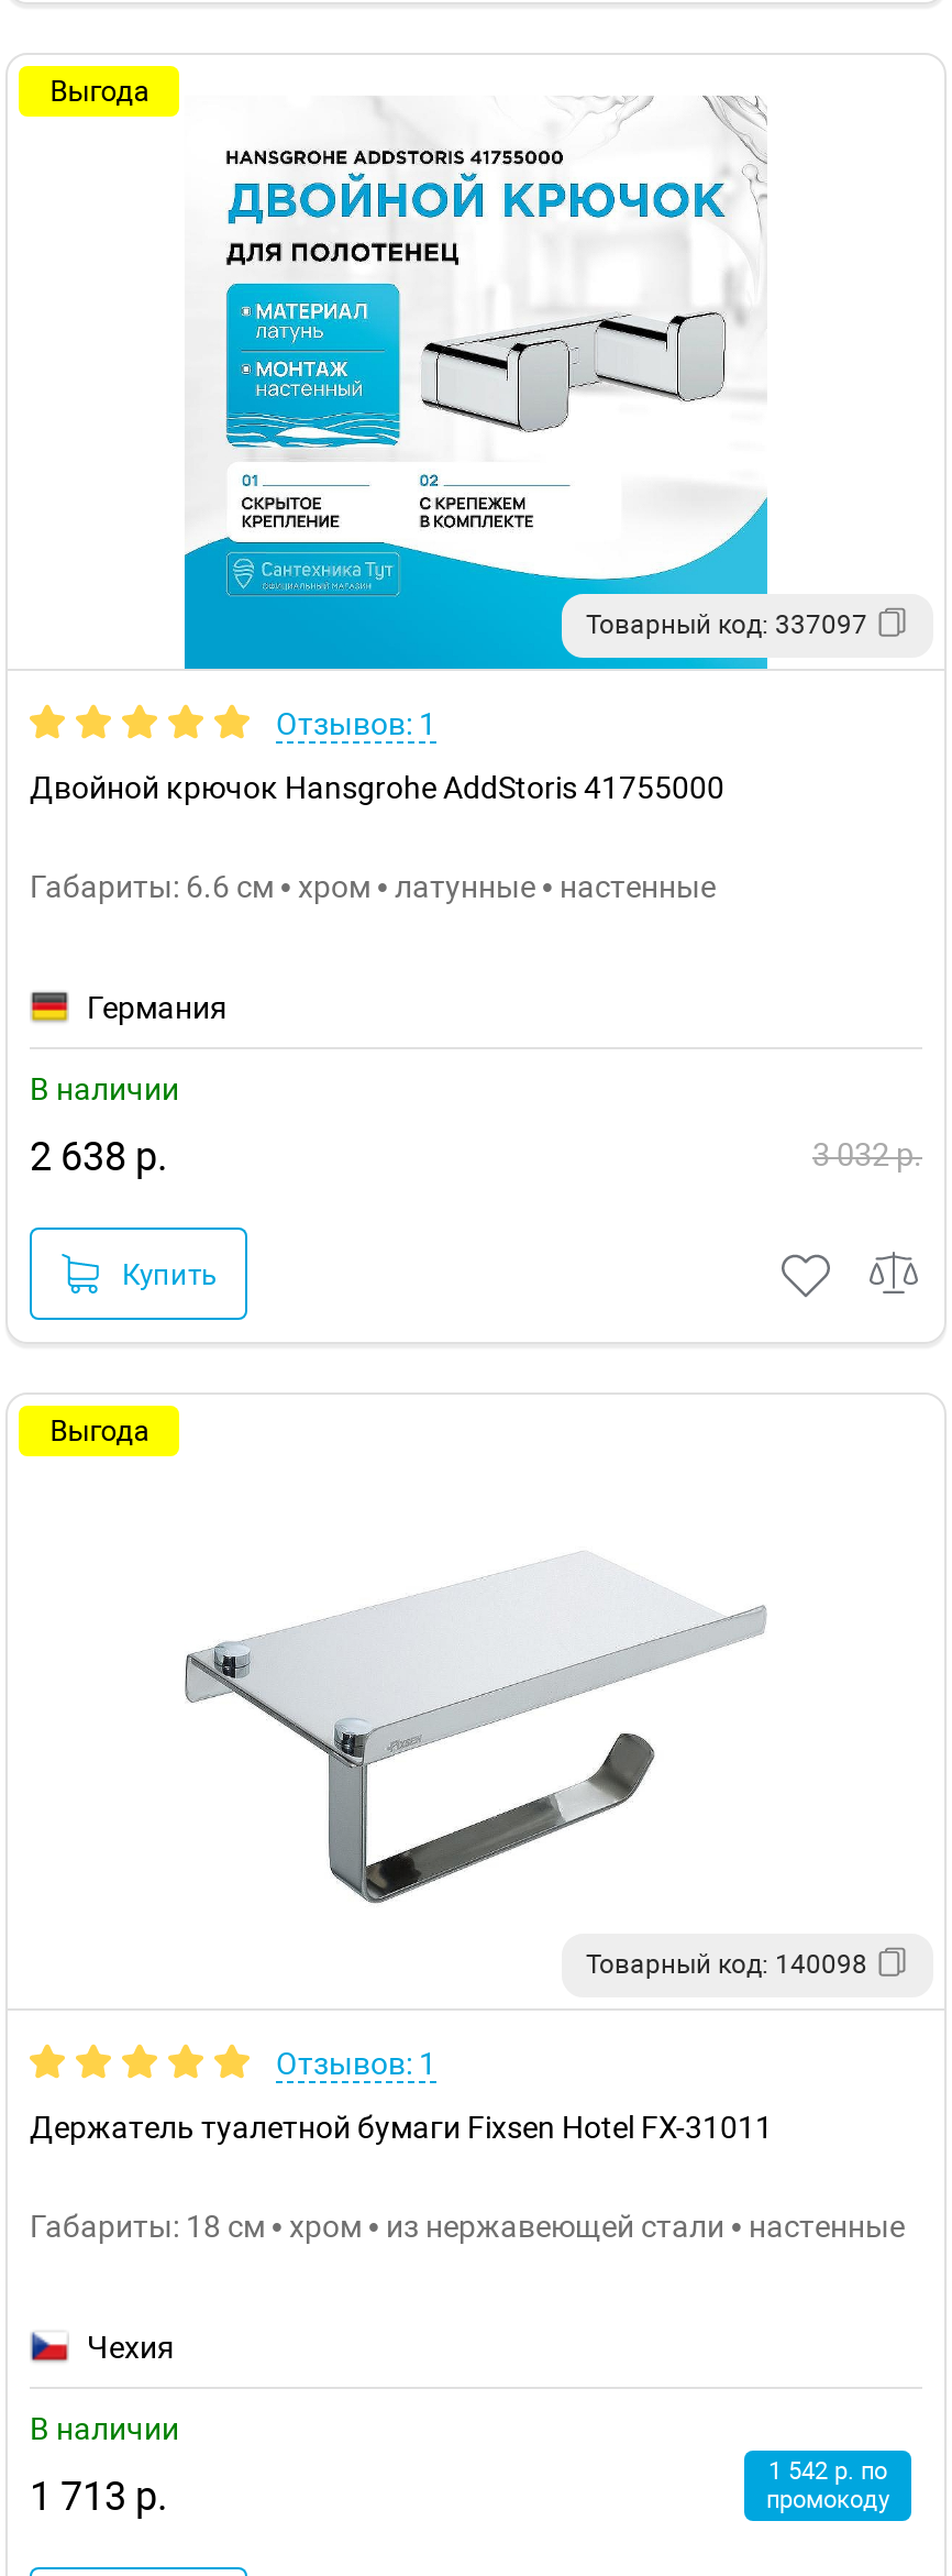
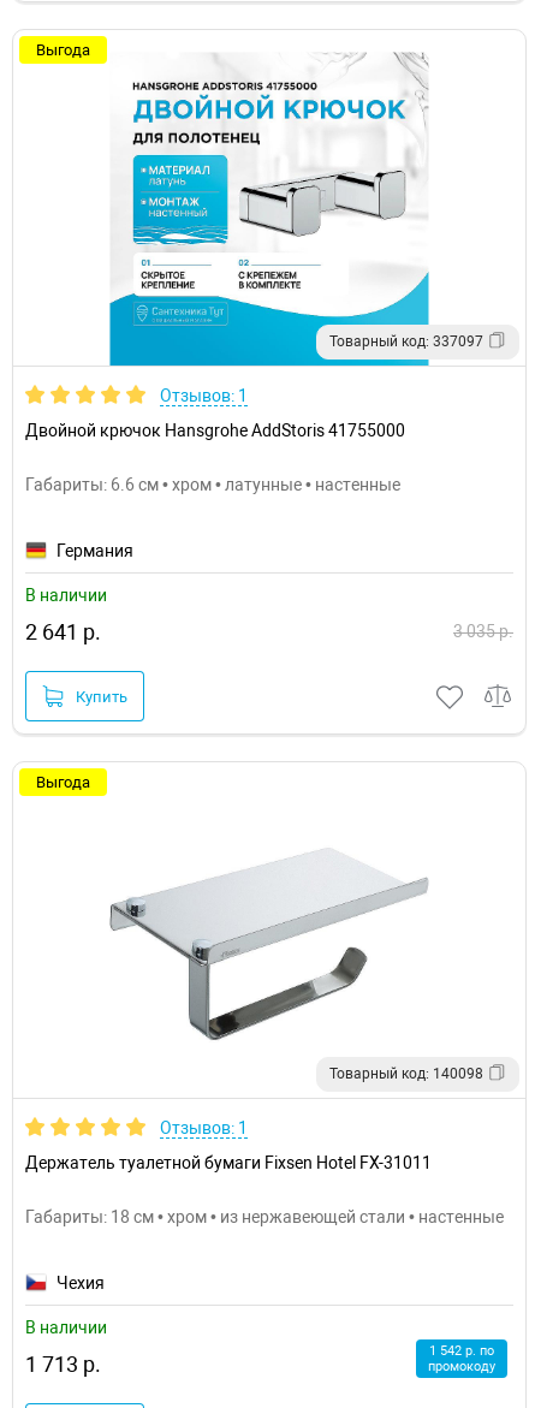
[30,1132,168,1179] 2 638 р. -> [25,619,101,644] 2 641 р.
[812,1137,922,1175] 3 032 р. -> [453,622,513,642] 3 035 р.

